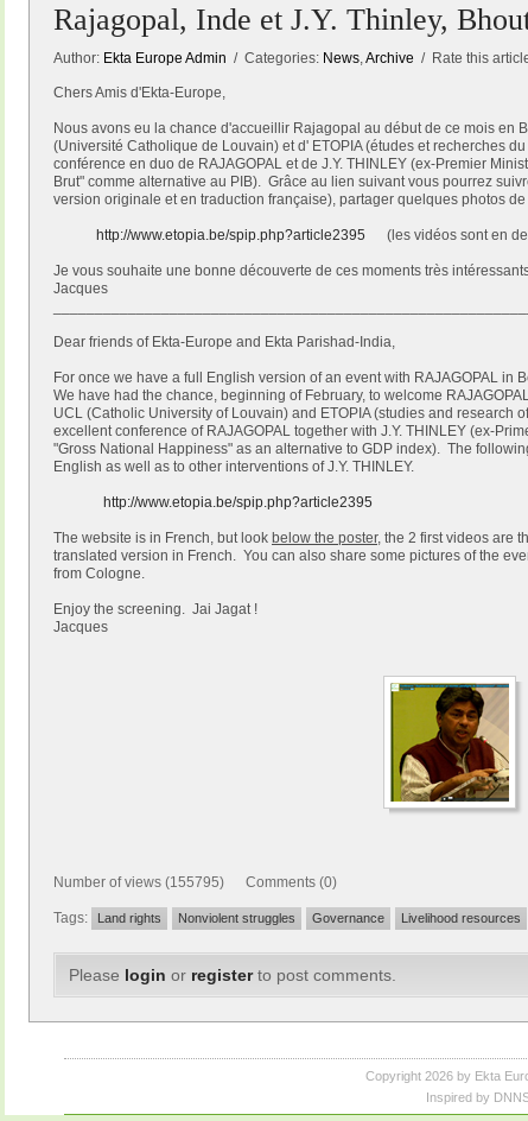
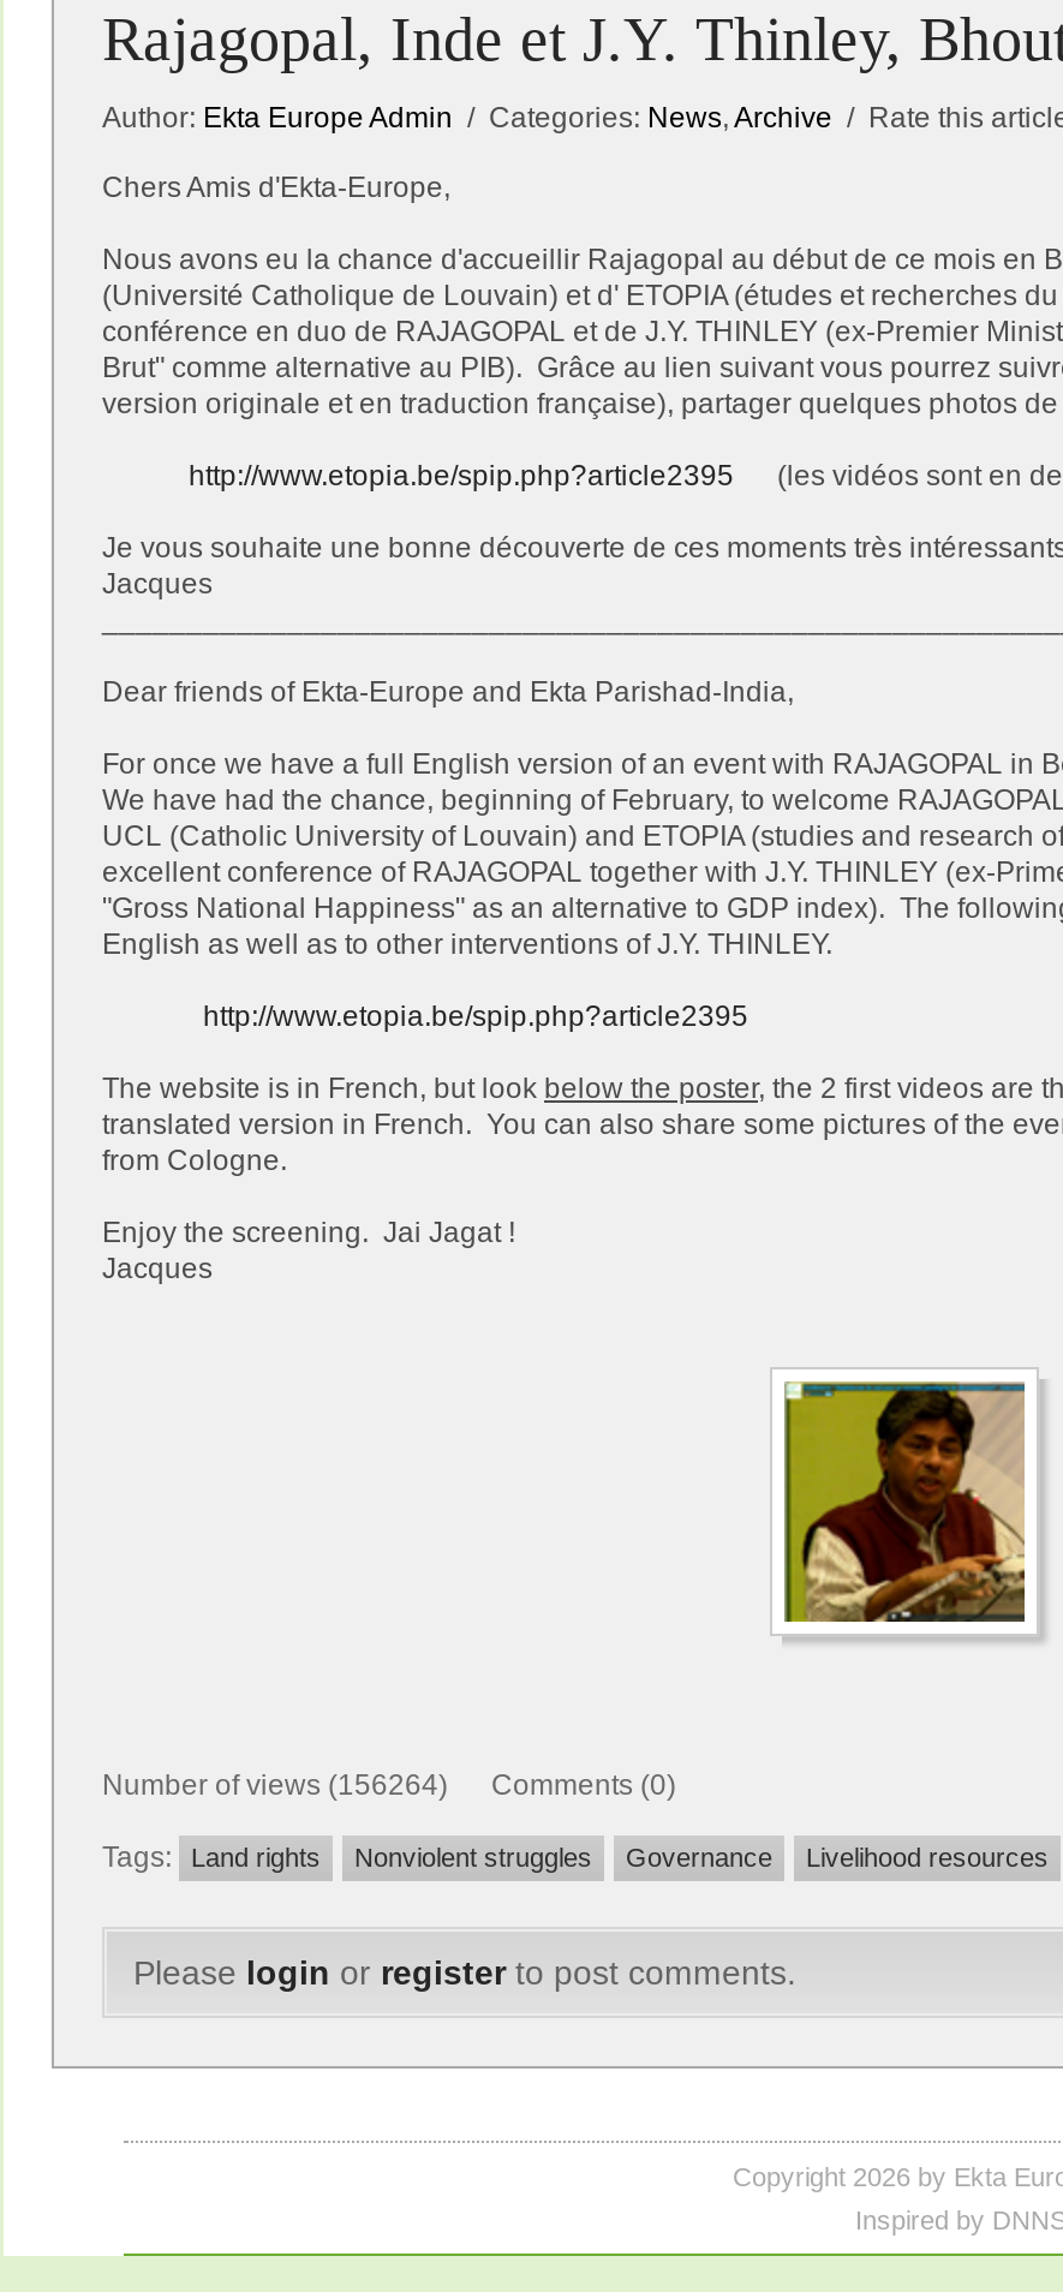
[53,874,337,891] Number of views (155795) Comments (0) -> [102,1768,676,1802] Number of views (156264) Comments (0)

